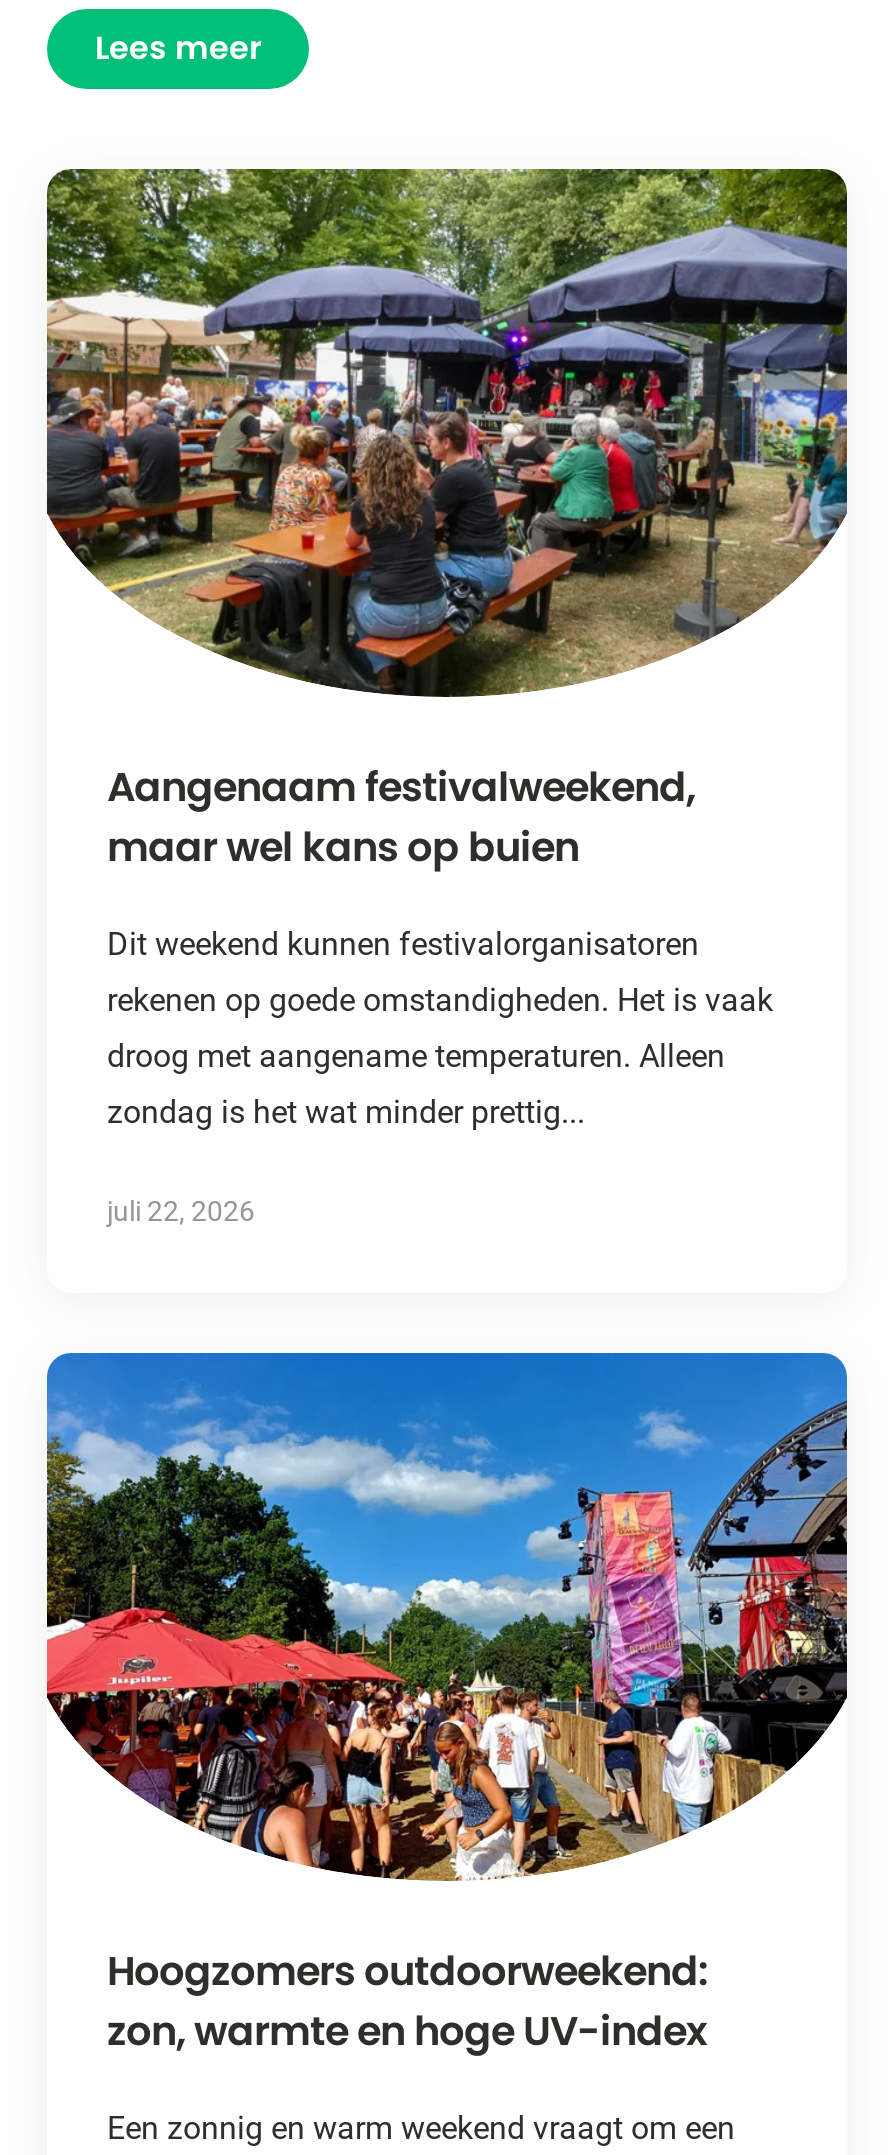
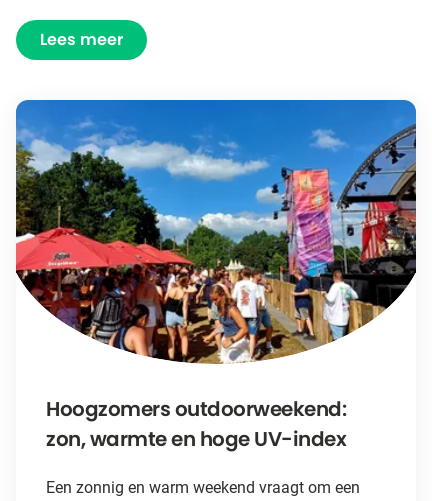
[45,167,849,1229] [image] | Aangenaam festivalweekend, | maar wel kans op buien | Dit weekend kunnen festivalorganisatoren | rekenen op goede omstandigheden. Het is vaak | droog met aangename temperaturen. Alleen | zondag is het wat minder prettig... | juli 22, 2026 -> none

